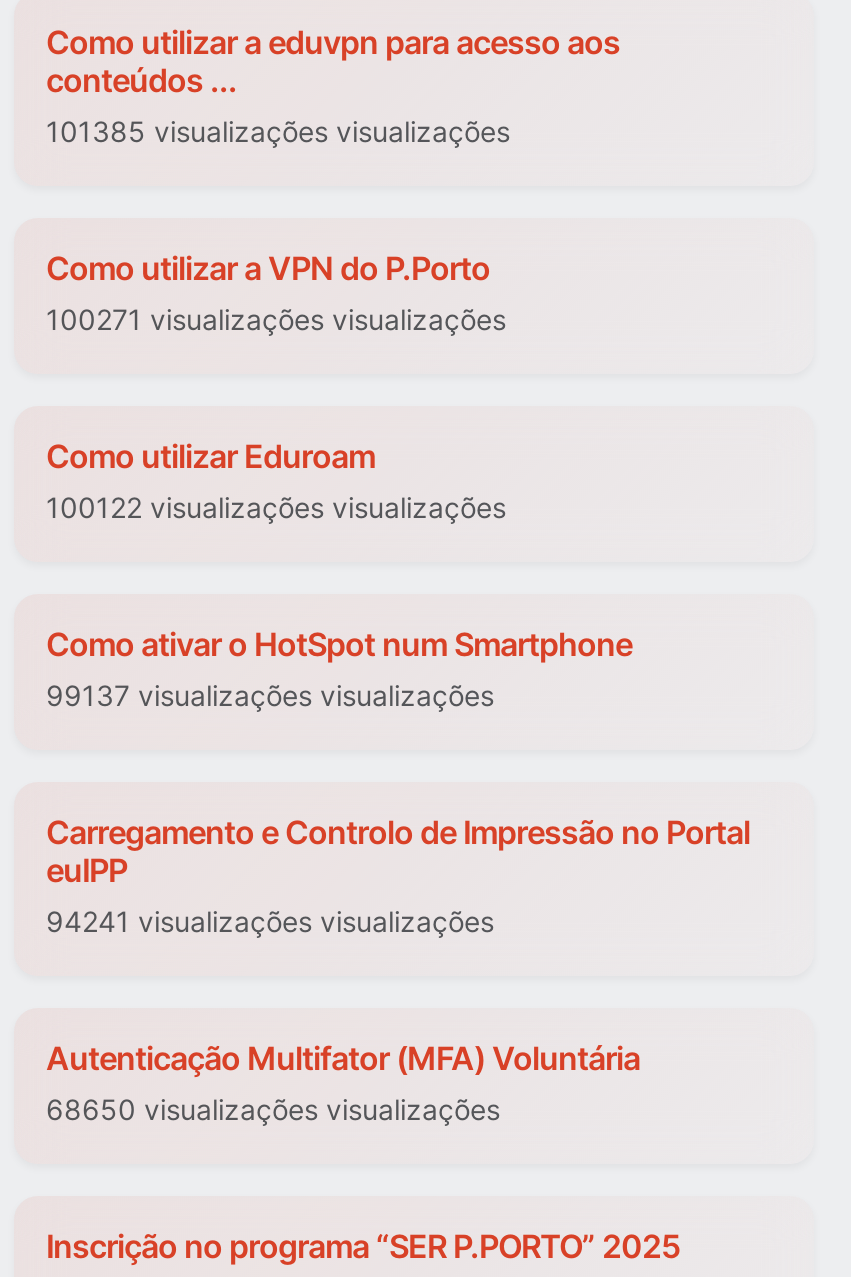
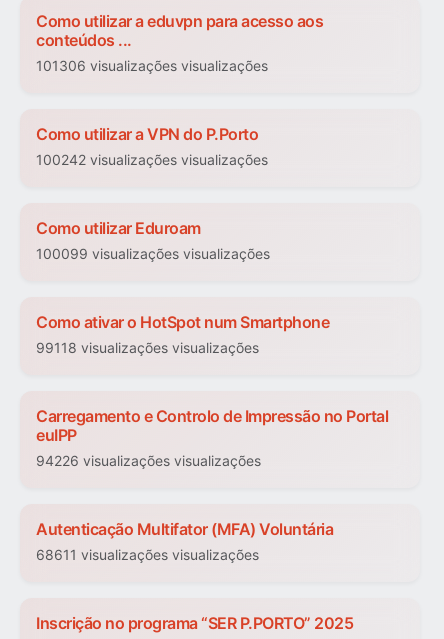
[46,115,510,149] 101385 visualizações visualizações -> [36,57,268,74] 101306 visualizações visualizações
[46,303,506,337] 100271 visualizações visualizações -> [36,151,268,168] 100242 visualizações visualizações
[46,491,506,525] 100122 visualizações visualizações -> [36,245,270,262] 100099 visualizações visualizações
[46,679,494,713] 99137 visualizações visualizações -> [36,339,259,356] 99118 visualizações visualizações
[46,905,494,939] 94241 visualizações visualizações -> [36,452,261,469] 94226 visualizações visualizações
[46,1093,500,1127] 68650 visualizações visualizações -> [36,546,259,563] 68611 visualizações visualizações

